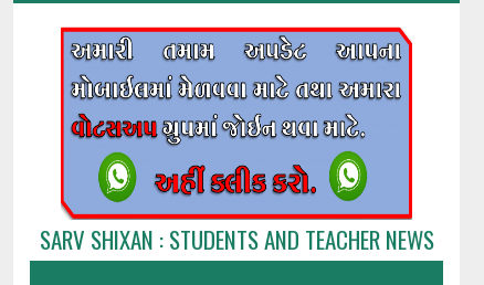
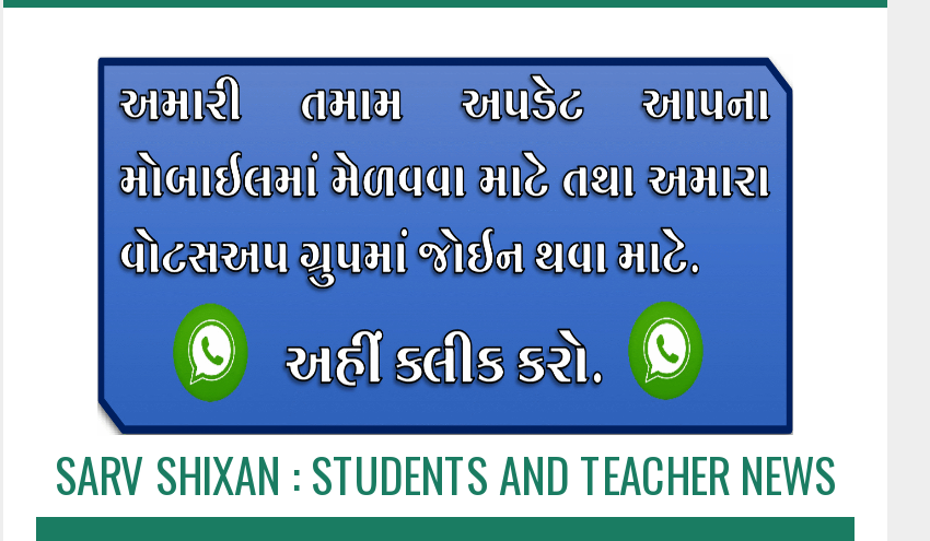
[60,27,413,219] [image] -> [95,56,795,434] [image]

